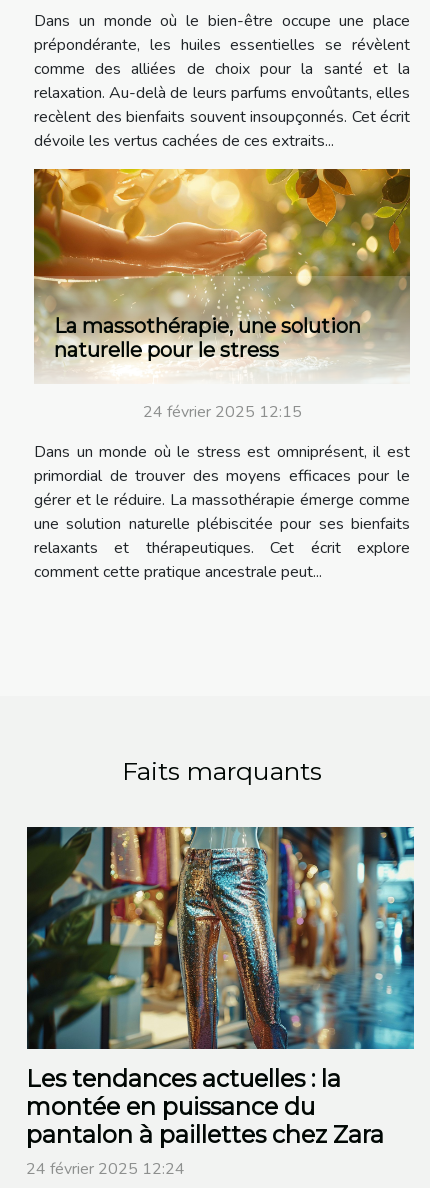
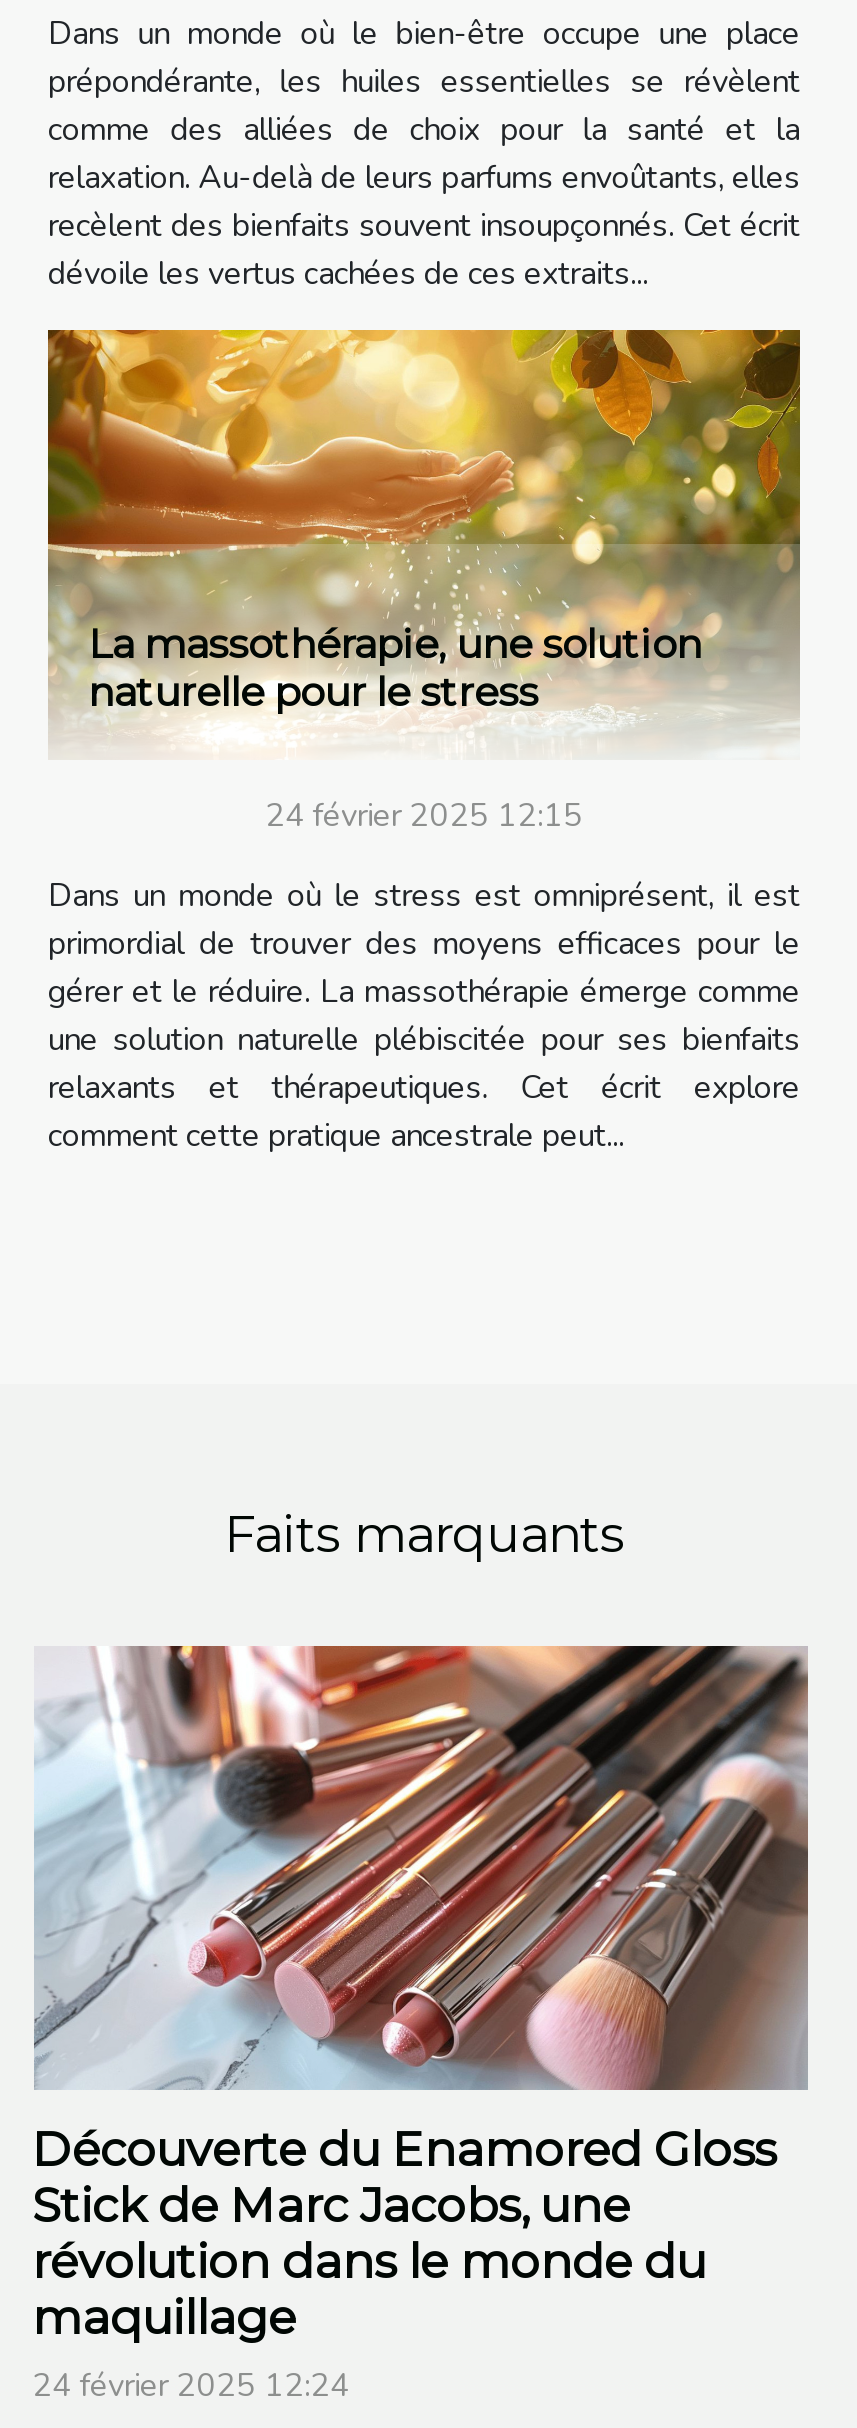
[26,826,415,1149] [image] | Les tendances actuelles : la | montée en puissance du | pantalon à paillettes chez Zara -> [32,1644,810,2345] [image] | Découverte du Enamored Gloss | Stick de Marc Jacobs, une | révolution dans le monde du | maquillage

